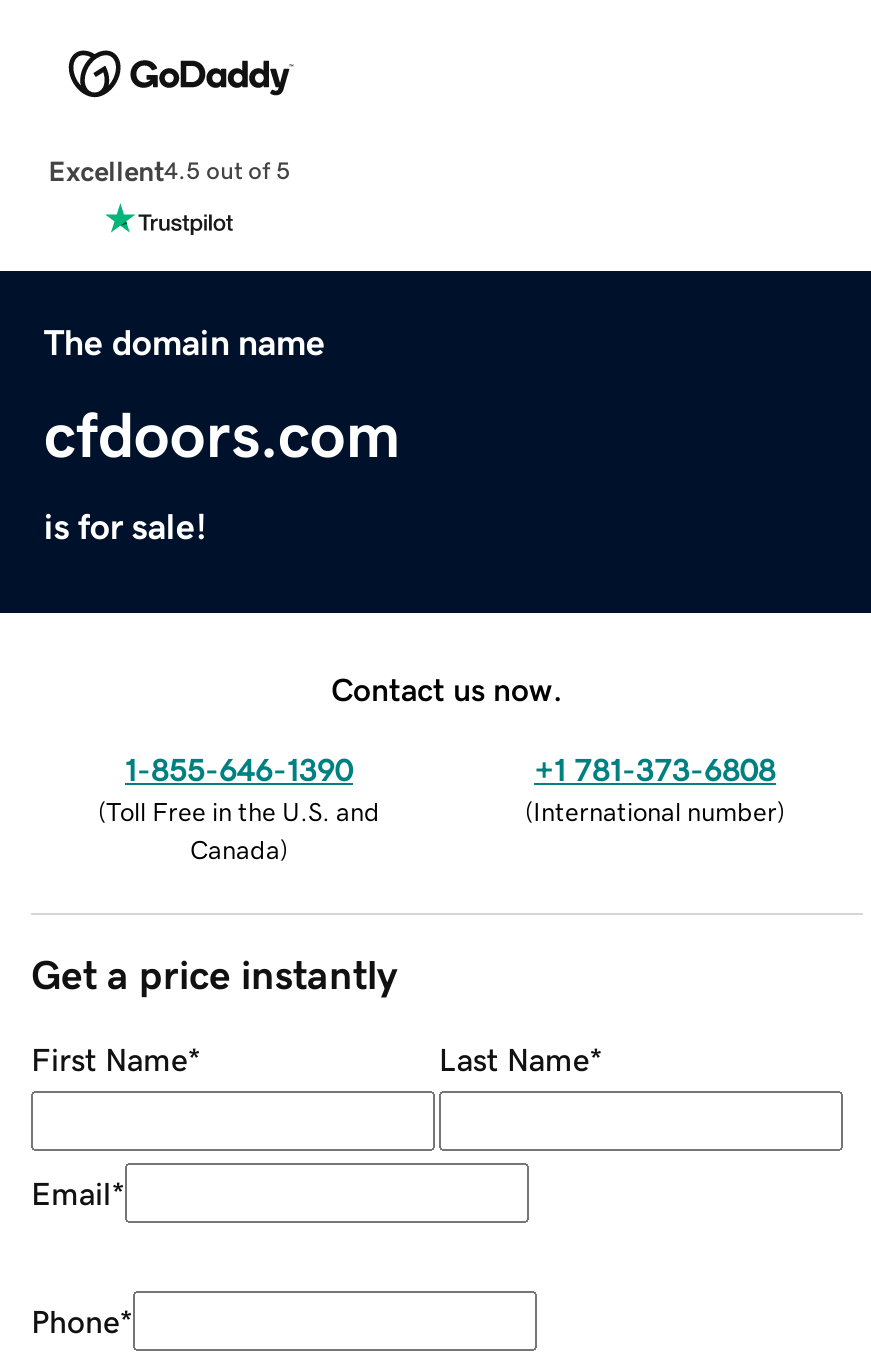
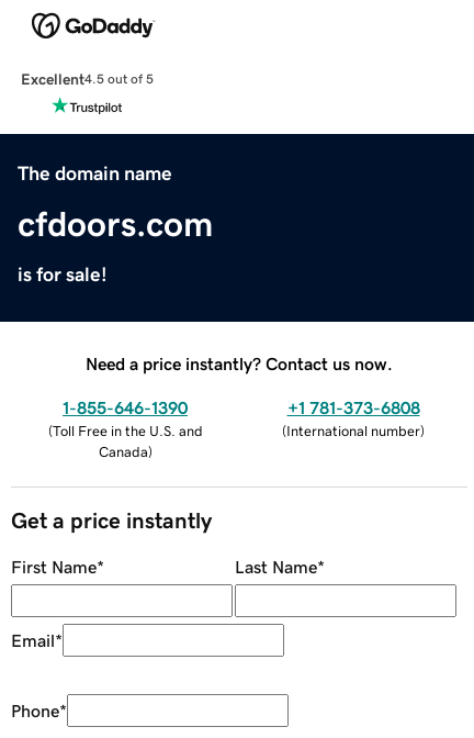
[331,672,563,704] Contact us now. -> [86,354,393,372] Need a price instantly? Contact us now.

